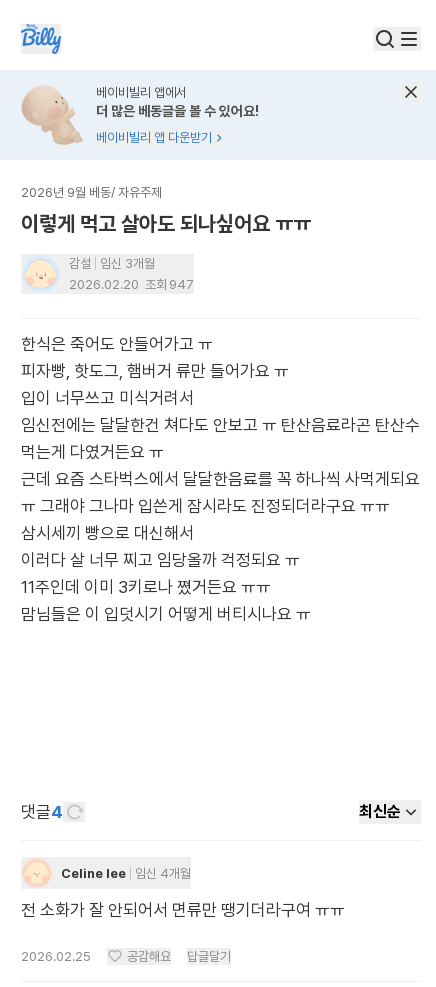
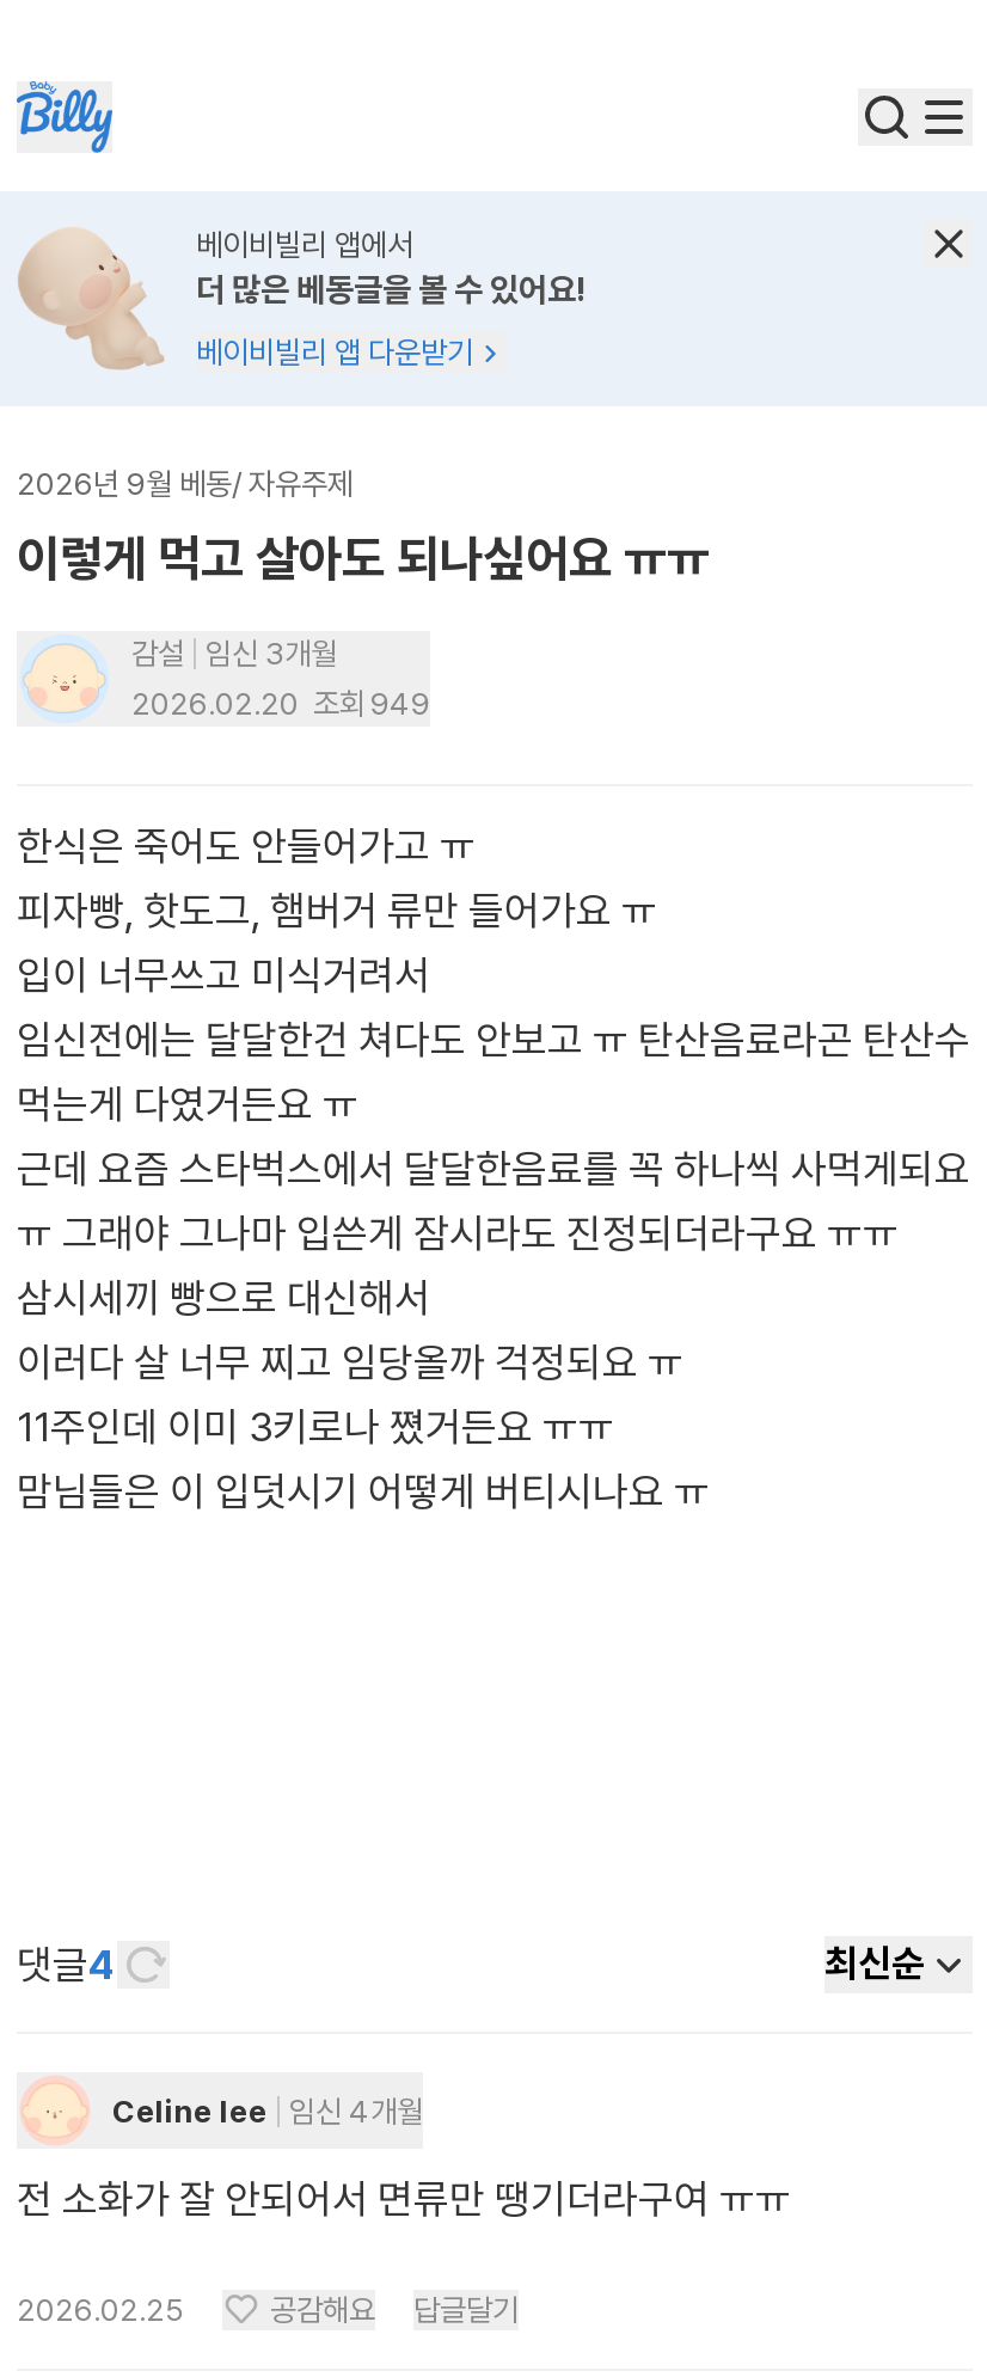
[69,277,194,292] 2026.02.20 조회 947 -> [131,686,430,722] 2026.02.20 조회 949

